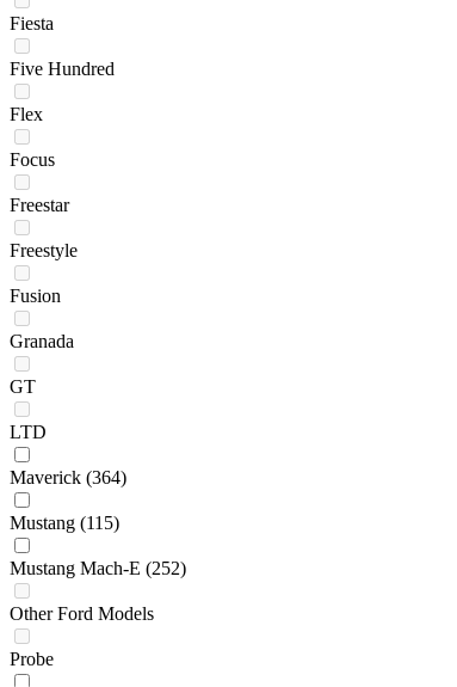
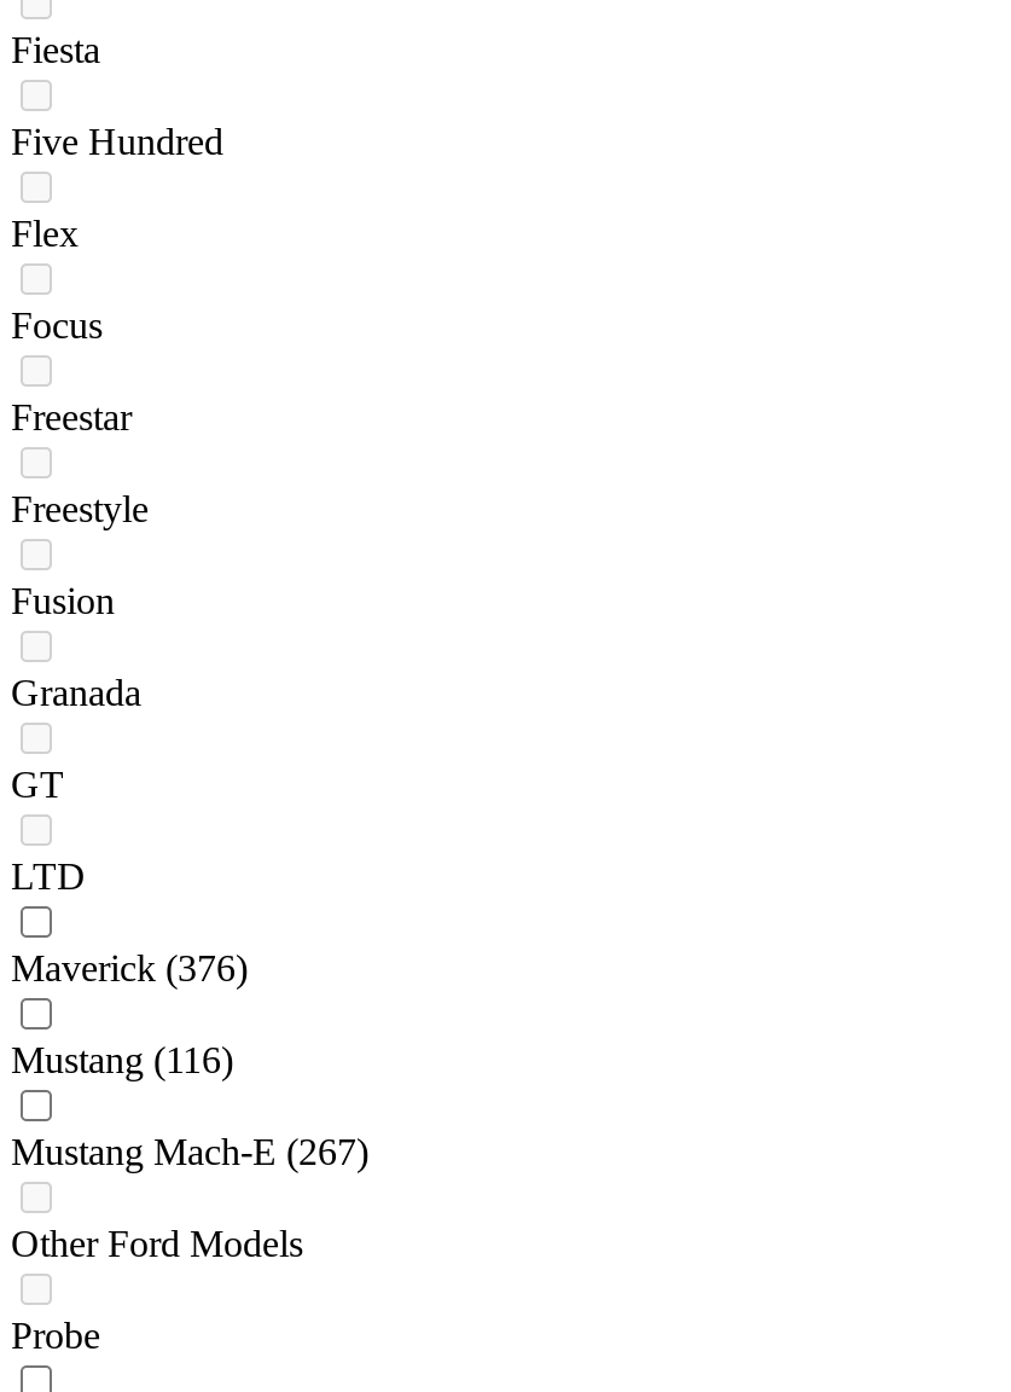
[10,468,126,488] Maverick (364) -> [11,948,248,989] Maverick (376)
[10,513,119,533] Mustang (115) -> [11,1040,233,1081] Mustang (116)
[10,558,186,579] Mustang Mach-E (252) -> [11,1132,368,1173] Mustang Mach-E (267)

